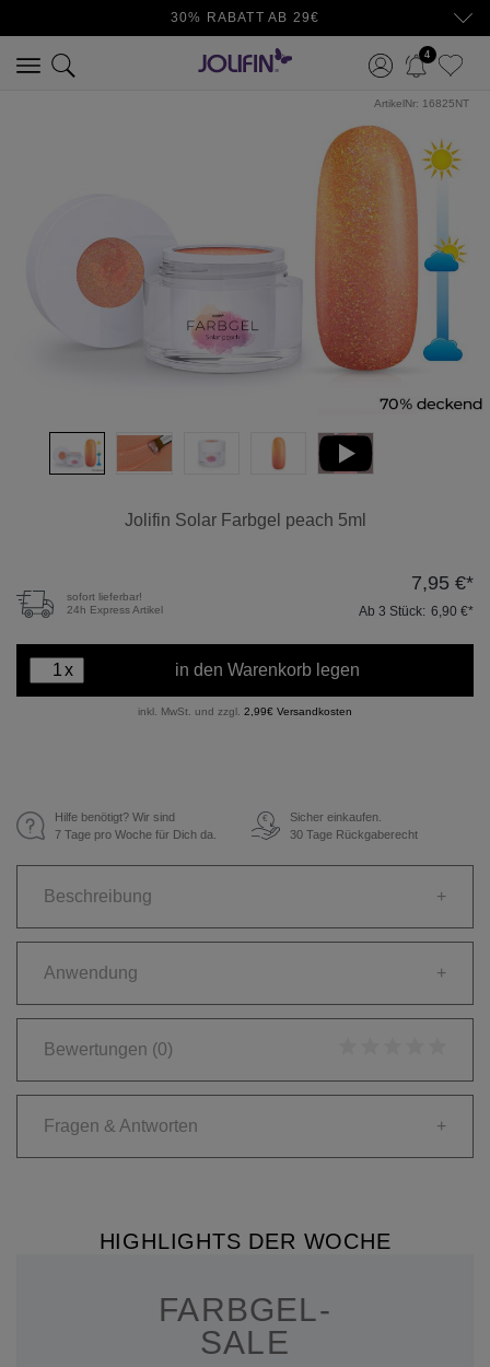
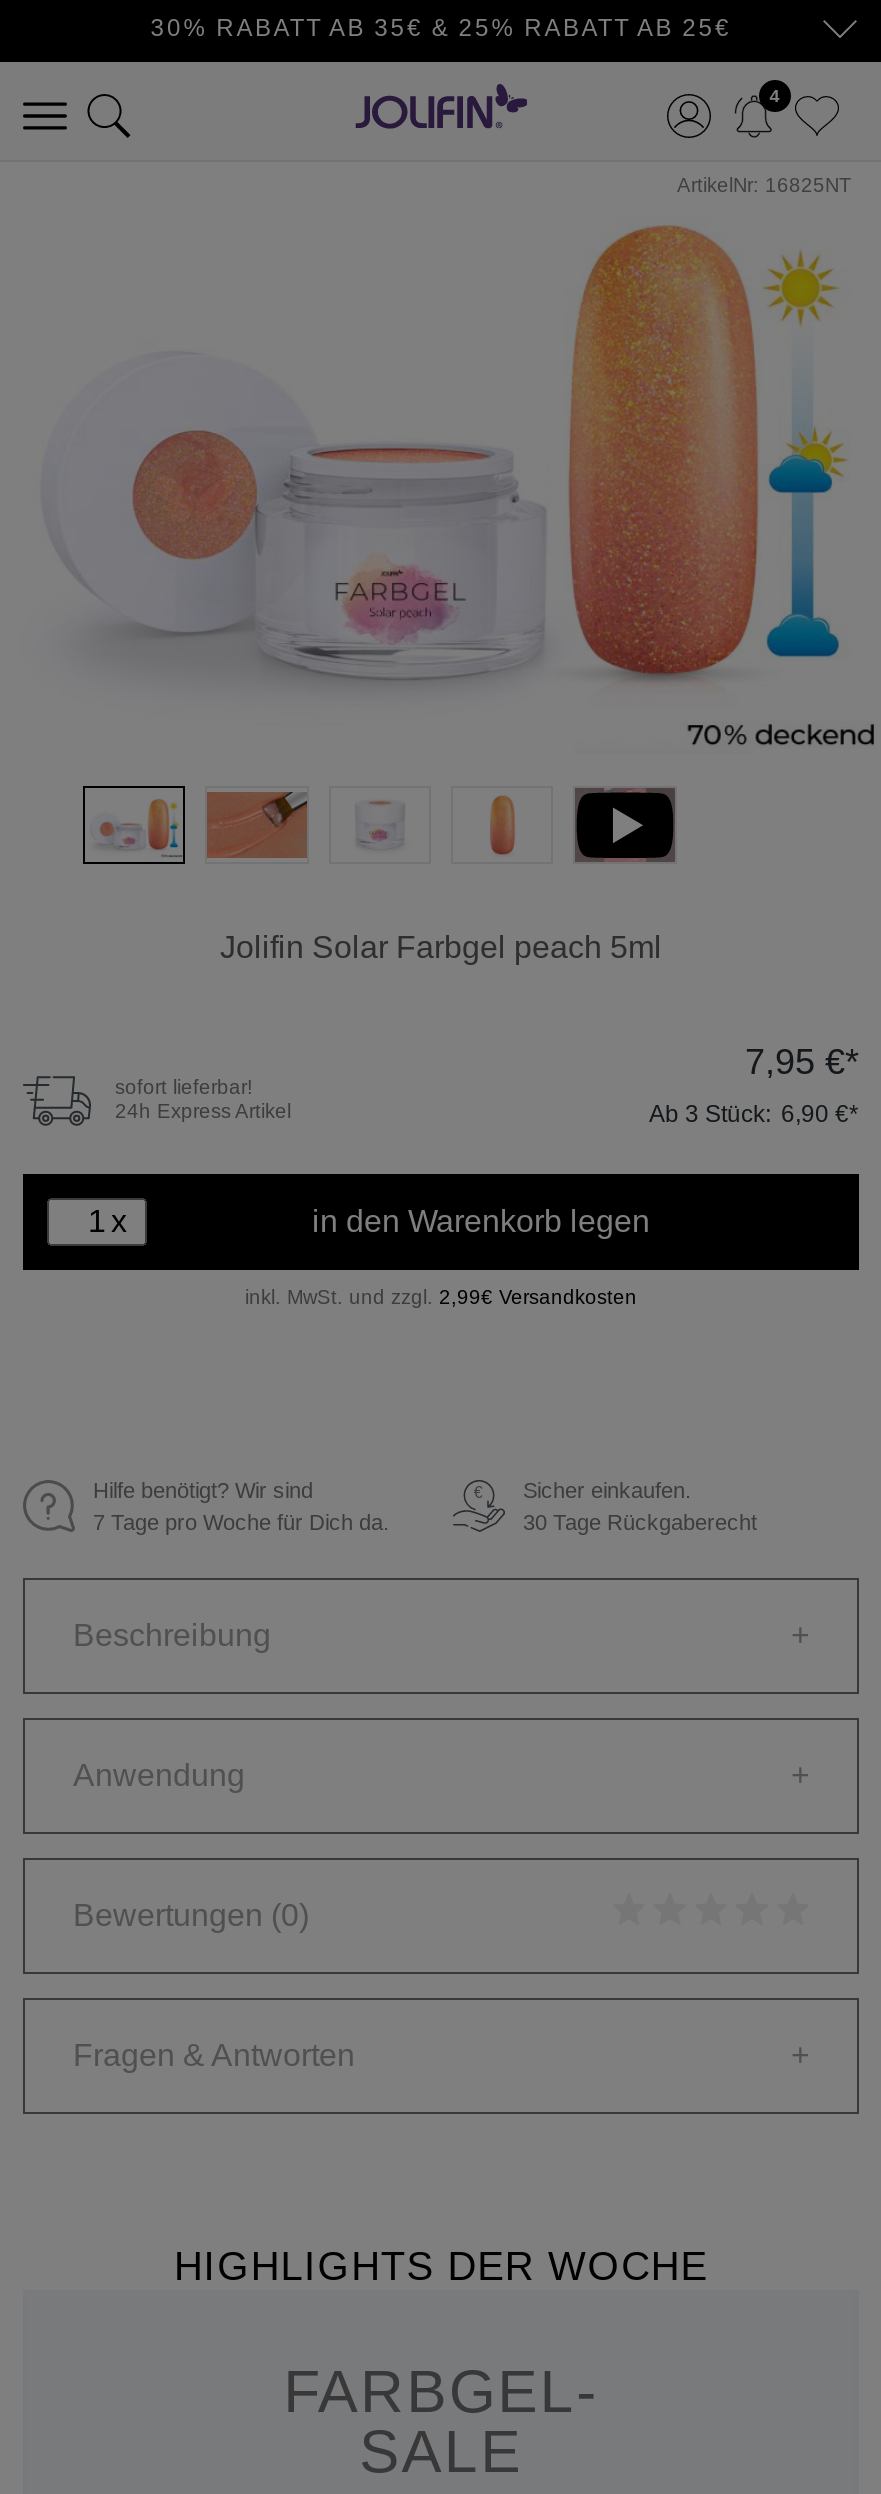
[170,10,320,25] 30% RABATT AB 29€ -> [151,14,731,42] 30% RABATT AB 35€ & 25% RABATT AB 25€

